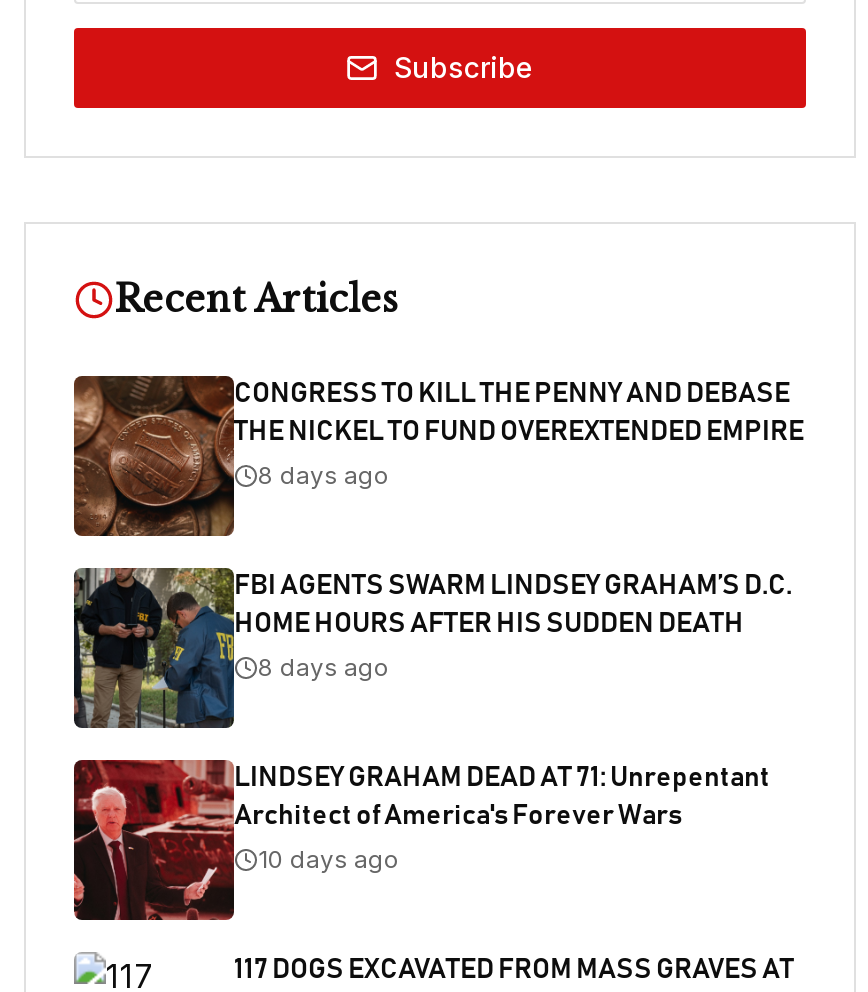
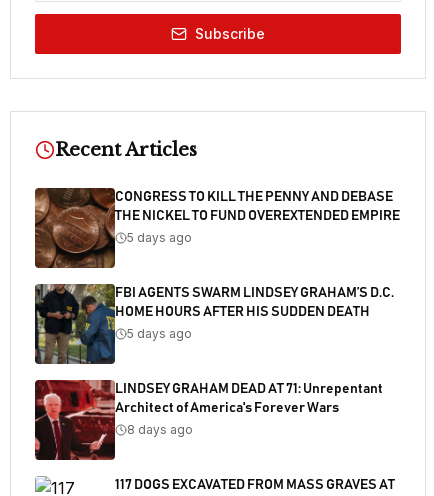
[258,460,390,490] 8 days ago -> [127,230,192,245] 5 days ago
[258,652,390,682] 8 days ago -> [127,326,192,341] 5 days ago
[258,844,400,874] 10 days ago -> [127,422,193,437] 8 days ago

